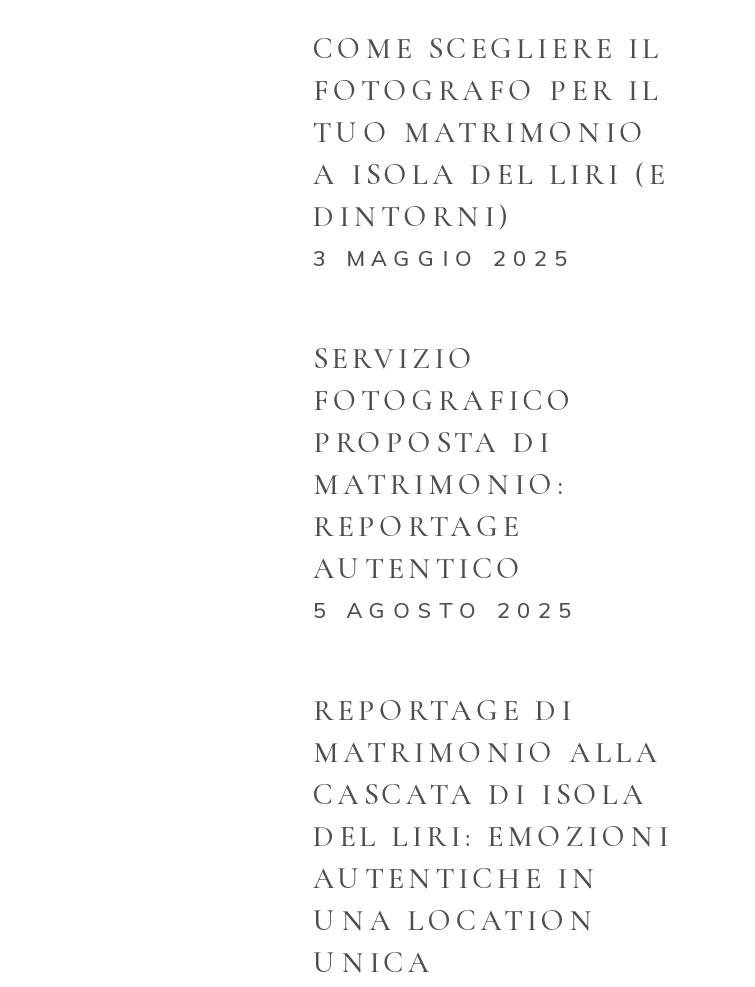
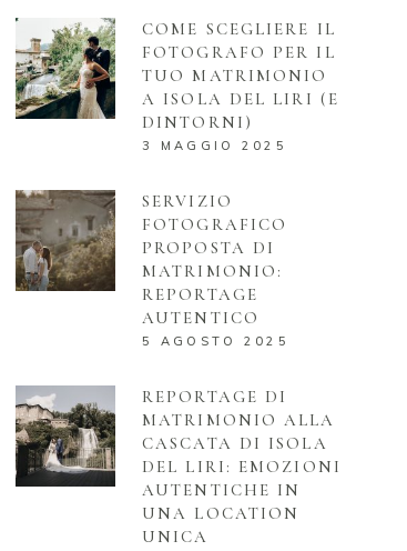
none -> [14,17,116,120] [image]
none -> [14,189,116,292] [image]
none -> [14,385,116,488] [image]

